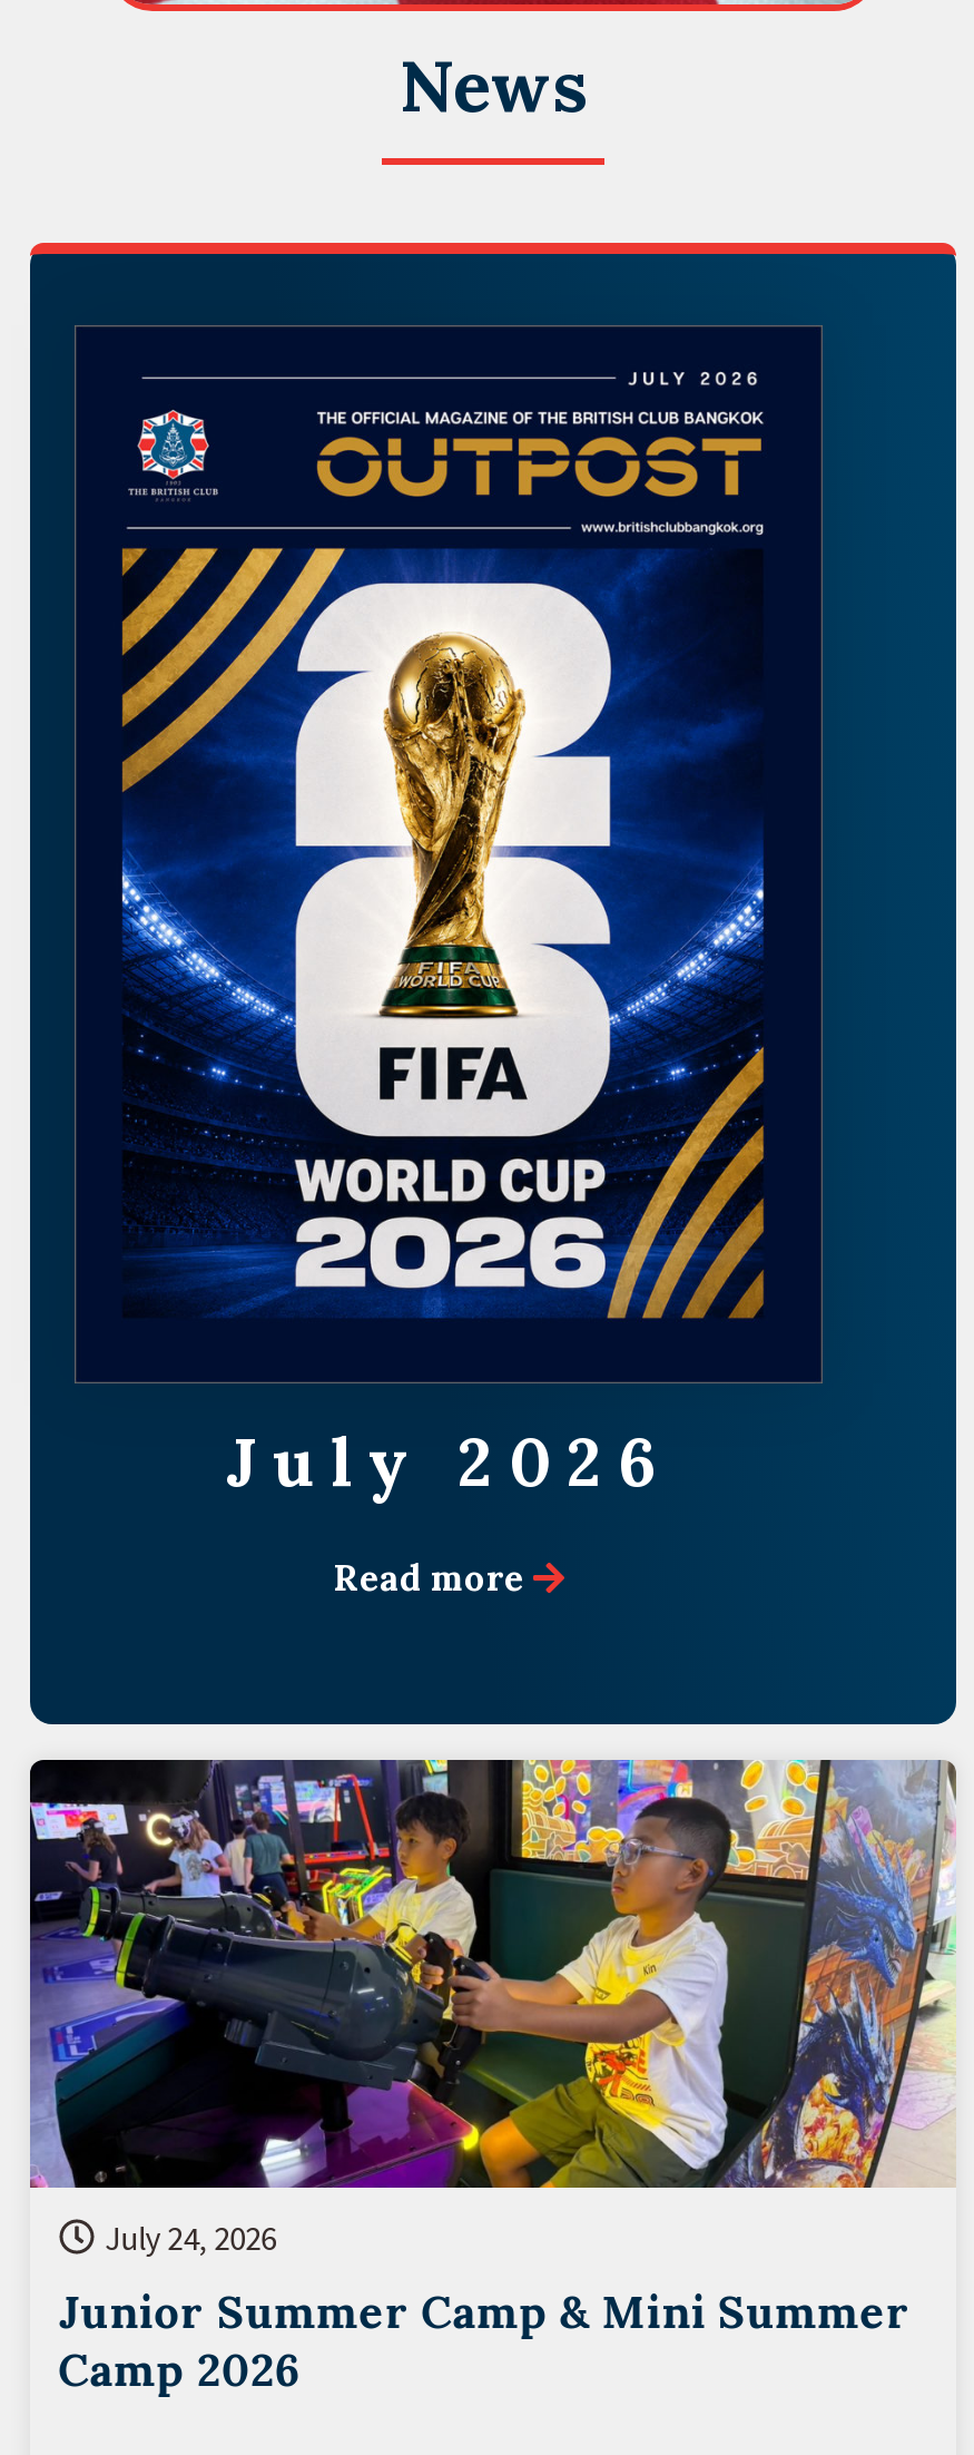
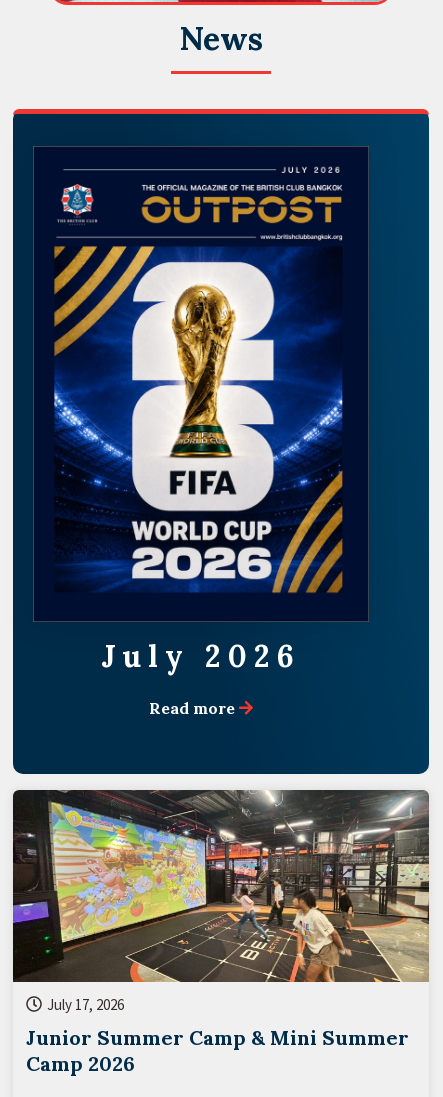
[28,1758,956,2259] [image] | July 24, 2026 -> [12,789,430,1014] [image] | July 17, 2026

